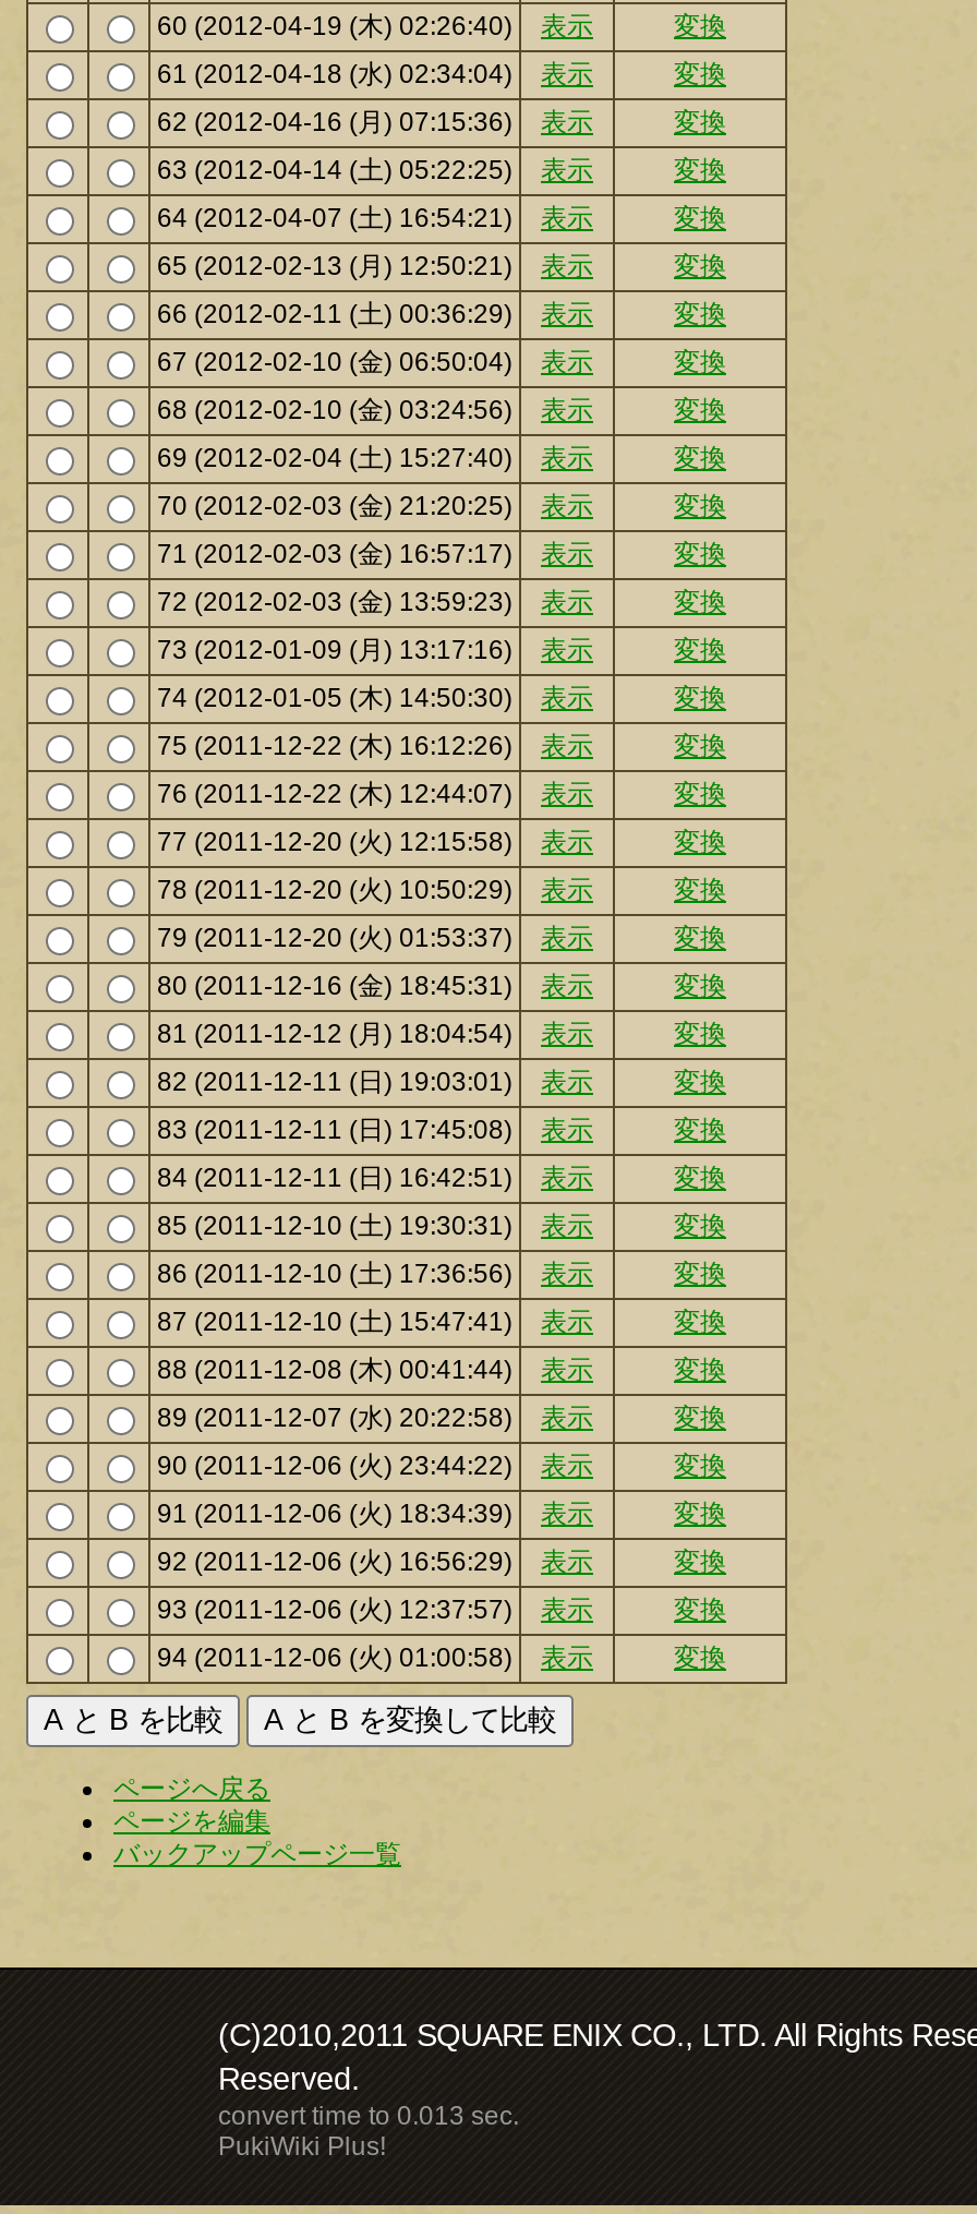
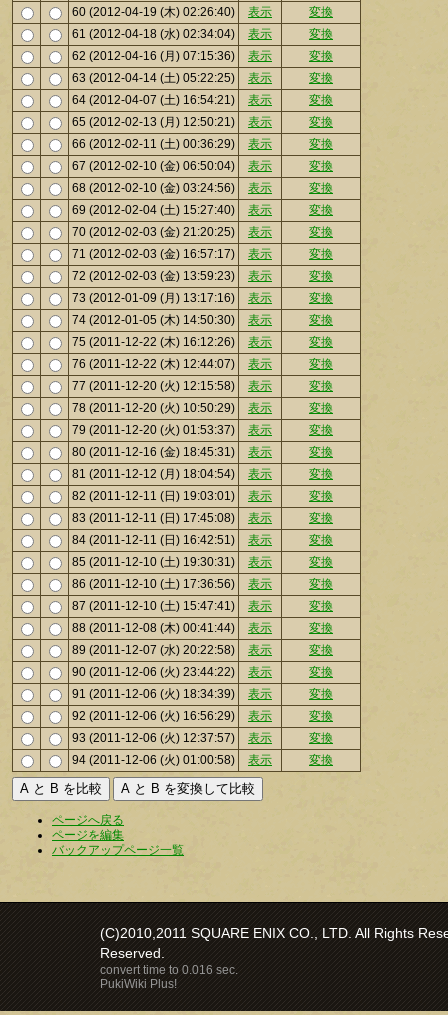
[218,2101,519,2131] convert time to 0.013 sec. -> [100,963,238,977] convert time to 0.016 sec.

